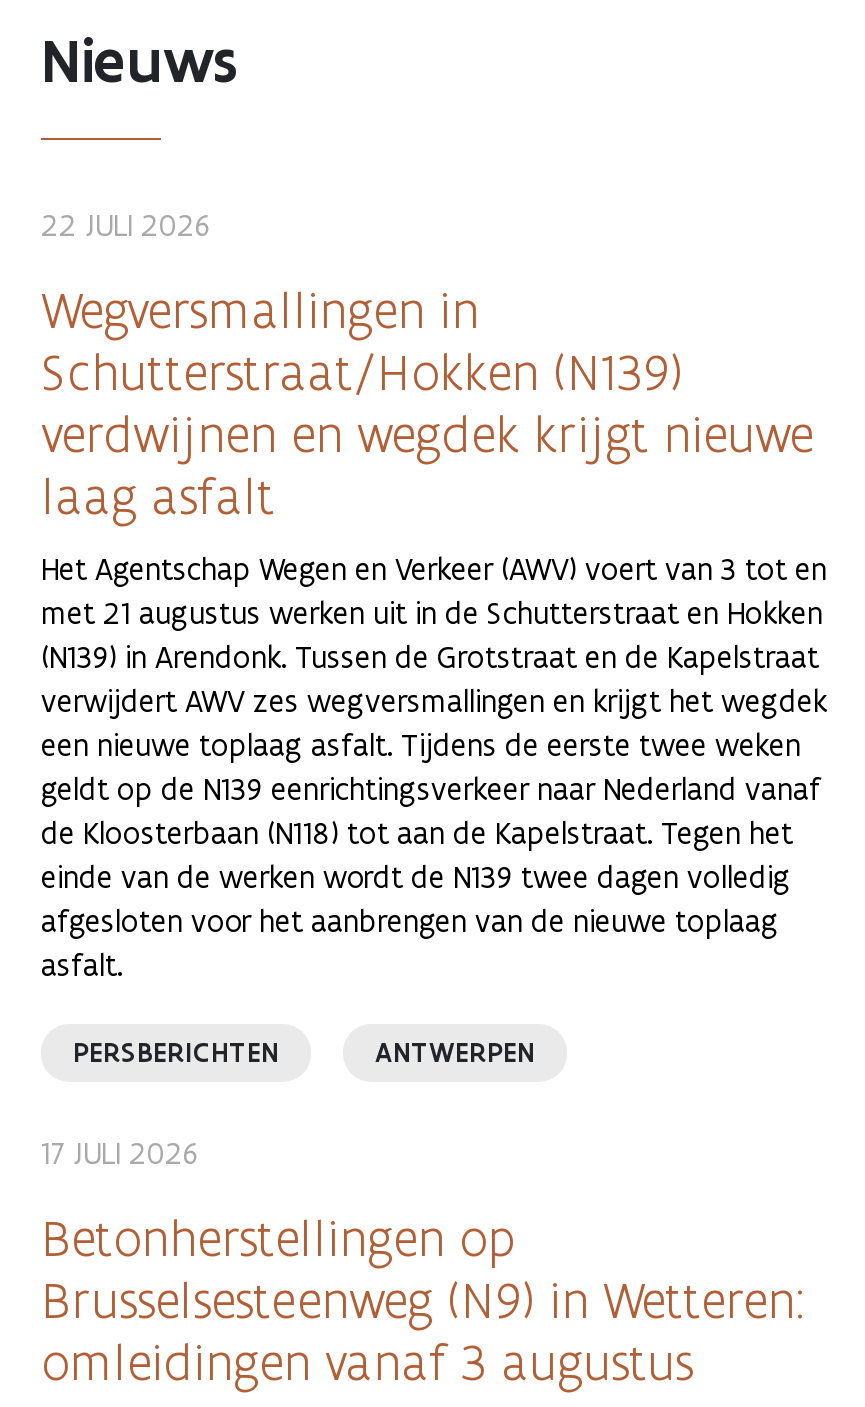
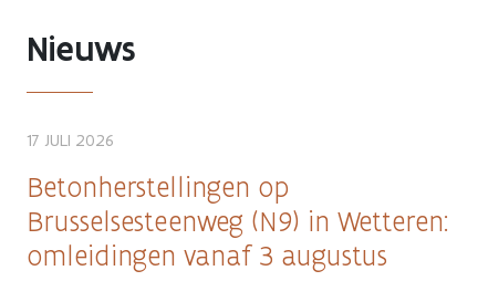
[41,206,827,1070] 22 JULI 2026 | Wegversmallingen in | Schutterstraat/Hokken (N139) | verdwijnen en wegdek krijgt nieuwe | laag asfalt | Het Agentschap Wegen en Verkeer (AWV) voert van 3 tot en | met 21 augustus werken uit in de Schutterstraat en Hokken | (N139) in Arendonk. Tussen de Grotstraat en de Kapelstraat | verwijdert AWV zes wegversmallingen en krijgt het wegdek | een nieuwe toplaag asfalt. Tijdens de eerste twee weken | geldt op de N139 eenrichtingsverkeer naar Nederland vanaf | de Kloosterbaan (N118) tot aan de Kapelstraat. Tegen het | einde van de werken wordt de N139 twee dagen volledig | afgesloten voor het aanbrengen van de nieuwe toplaag | asfalt. | PERSBERICHTEN | ANTWERPEN -> none

